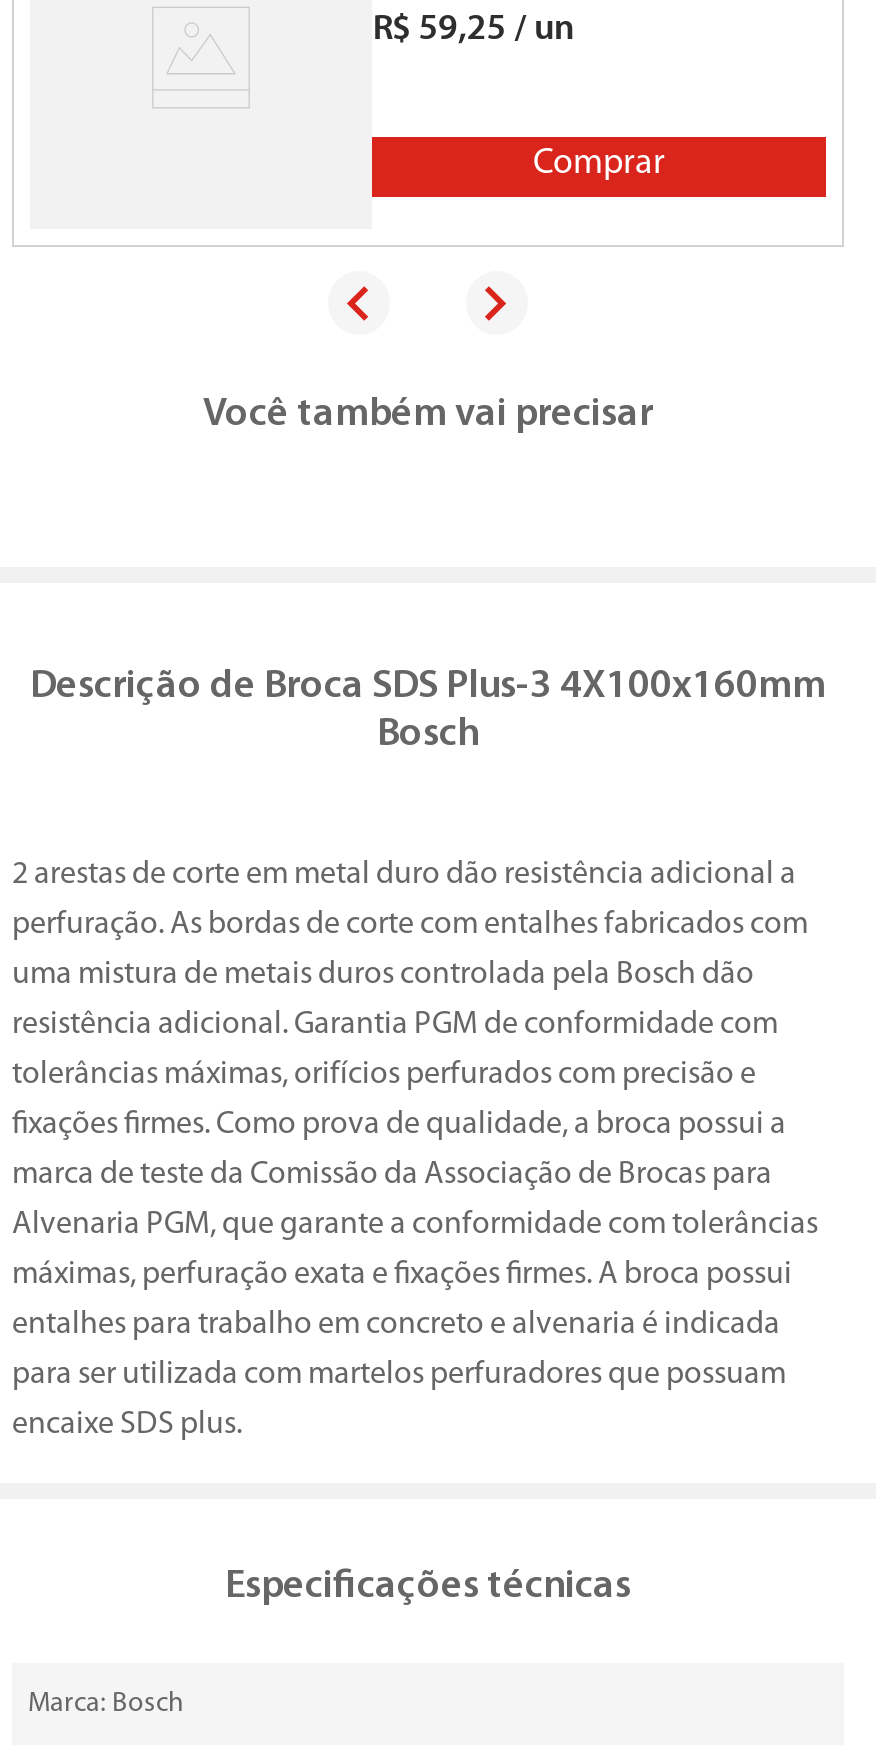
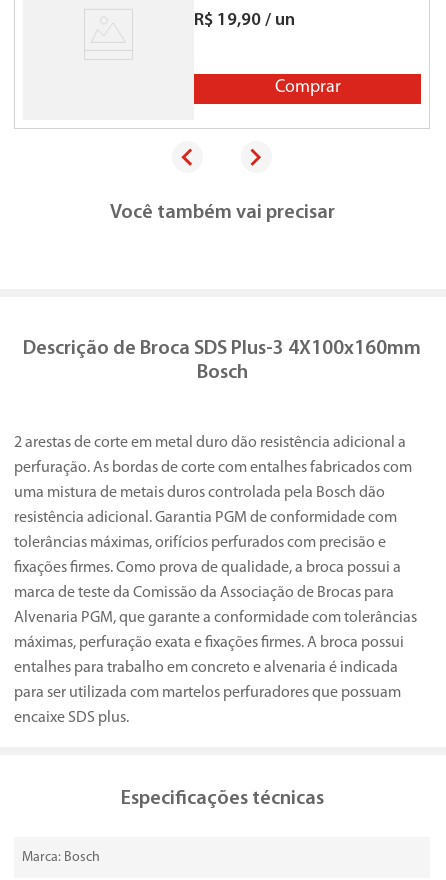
[372,10,574,48] R$ 59,25 / un -> [194,10,295,29] R$ 19,90 / un

